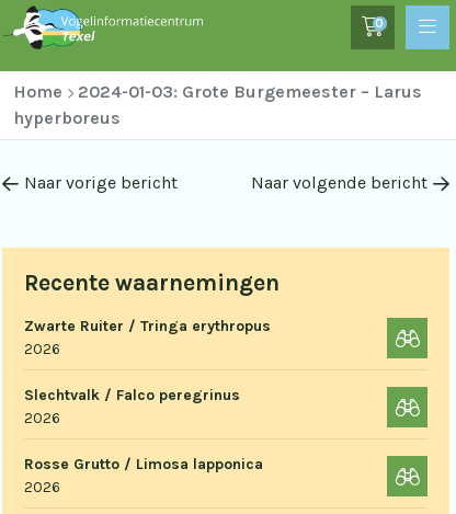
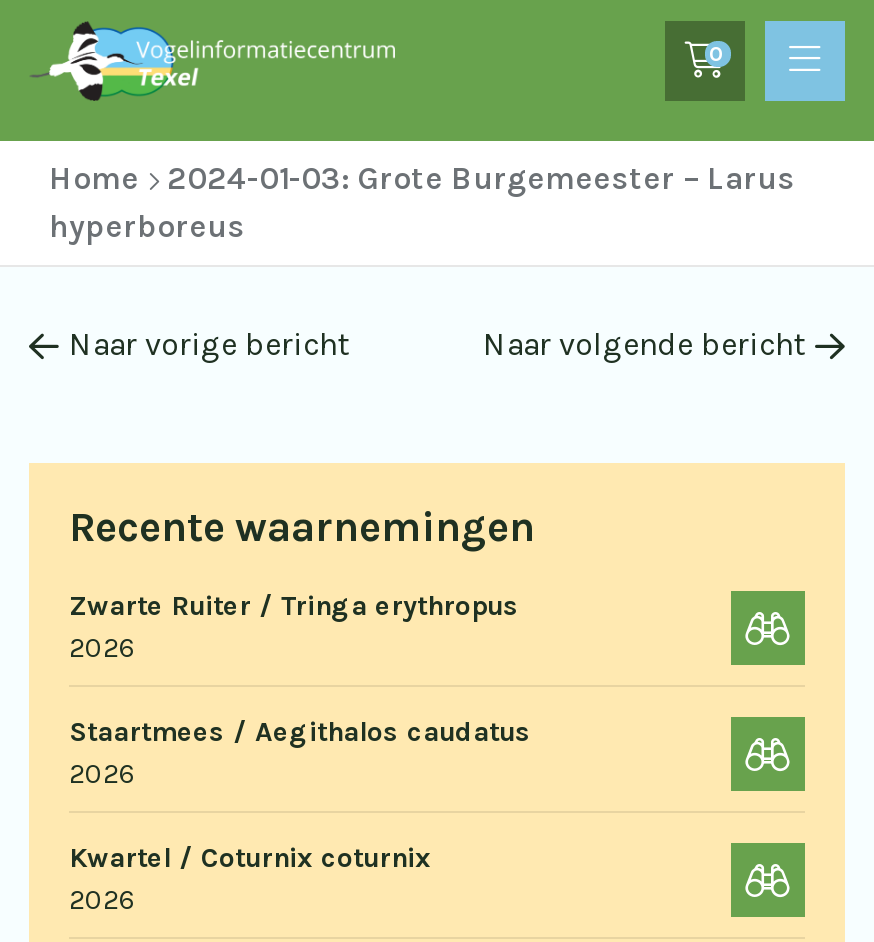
[24,386,240,404] Slechtvalk / Falco peregrinus -> [69,715,531,749] Staartmees / Aegithalos caudatus
[24,455,263,473] Rosse Grutto / Limosa lapponica -> [69,841,431,875] Kwartel / Coturnix coturnix

